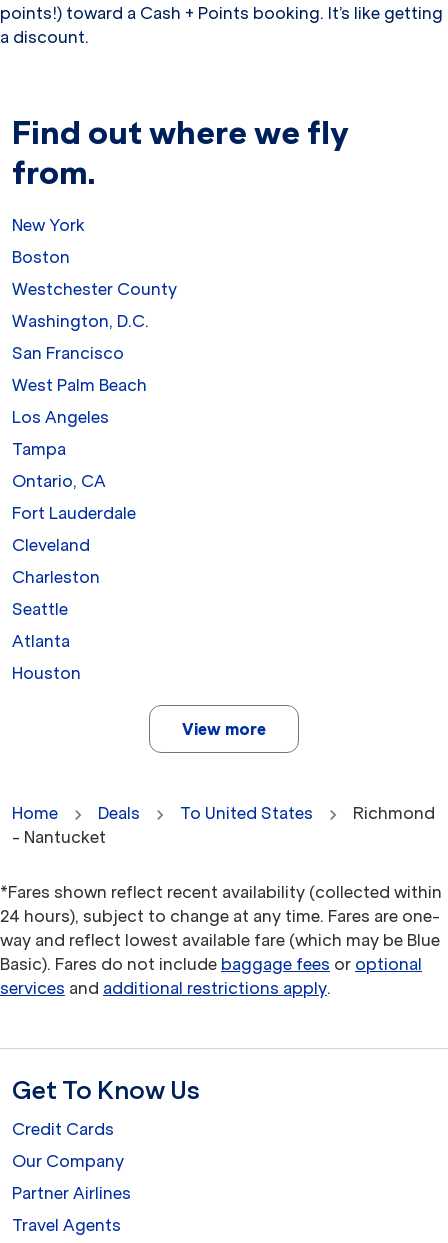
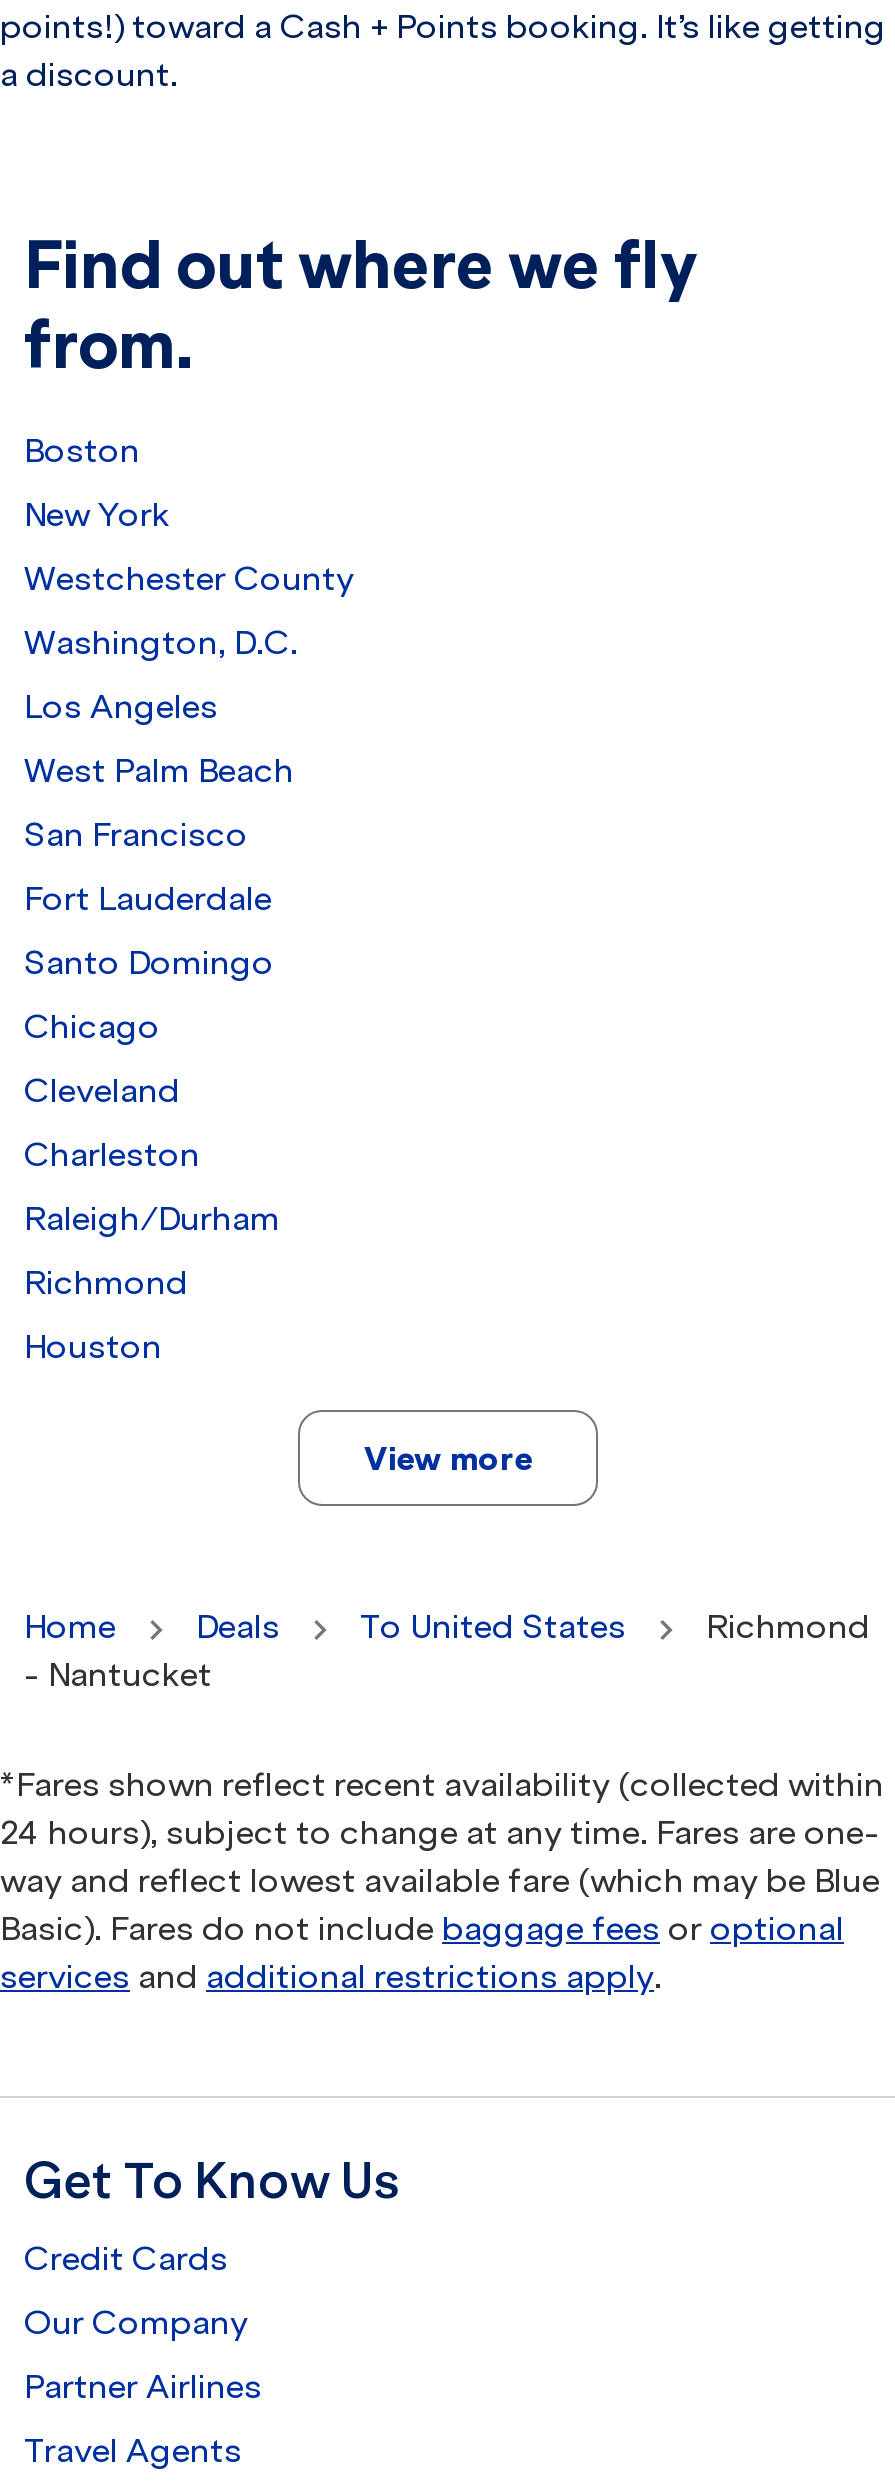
moved [12,215,85,235] -> [24,494,170,534]: New York
moved [12,247,70,267] -> [24,430,140,470]: Boston
moved [12,343,124,363] -> [24,814,248,854]: San Francisco
moved [12,375,147,427] -> [24,686,294,790]: West Palm Beach | Los Angeles
[12,439,106,491] Tampa | Ontario, CA -> none
moved [12,503,136,523] -> [24,878,272,918]: Fort Lauderdale
none -> [24,942,274,1046] Santo Domingo | Chicago
[12,599,68,619] Seattle -> [24,1198,280,1238] Raleigh/Durham
[12,631,70,651] Atlanta -> [24,1262,188,1302] Richmond

